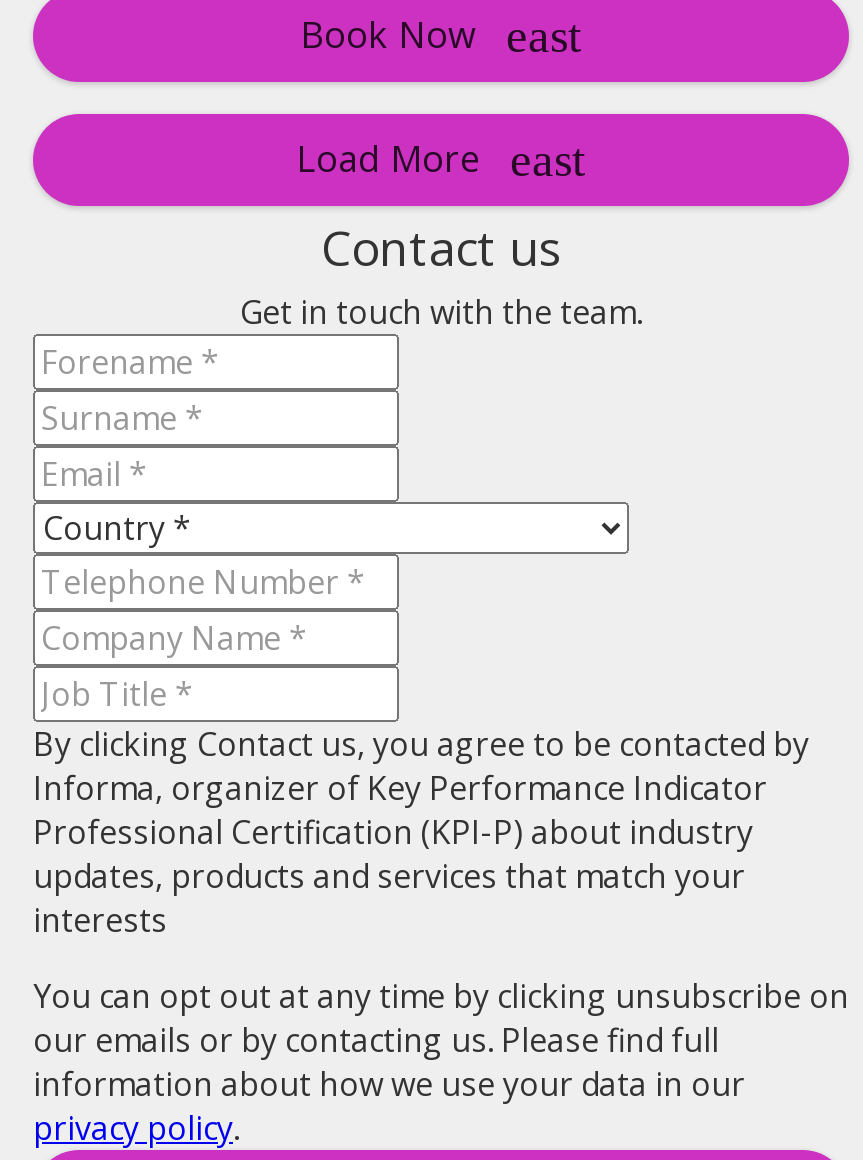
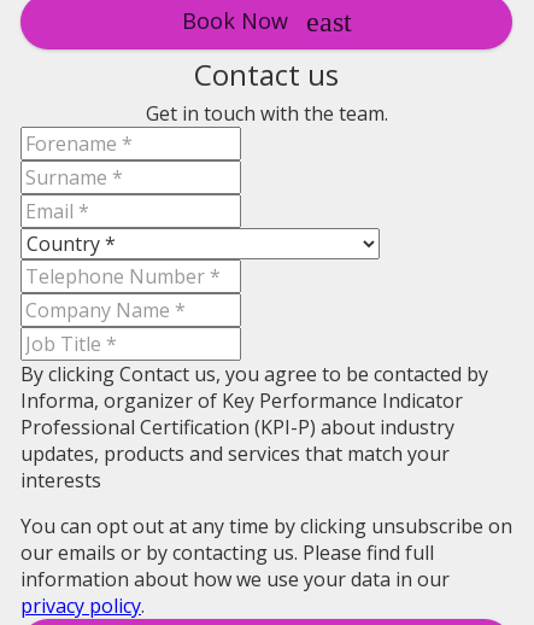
[296,133,480,181] Load More -> none

